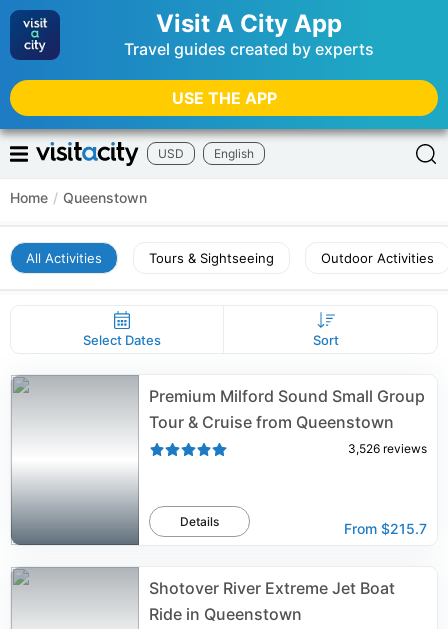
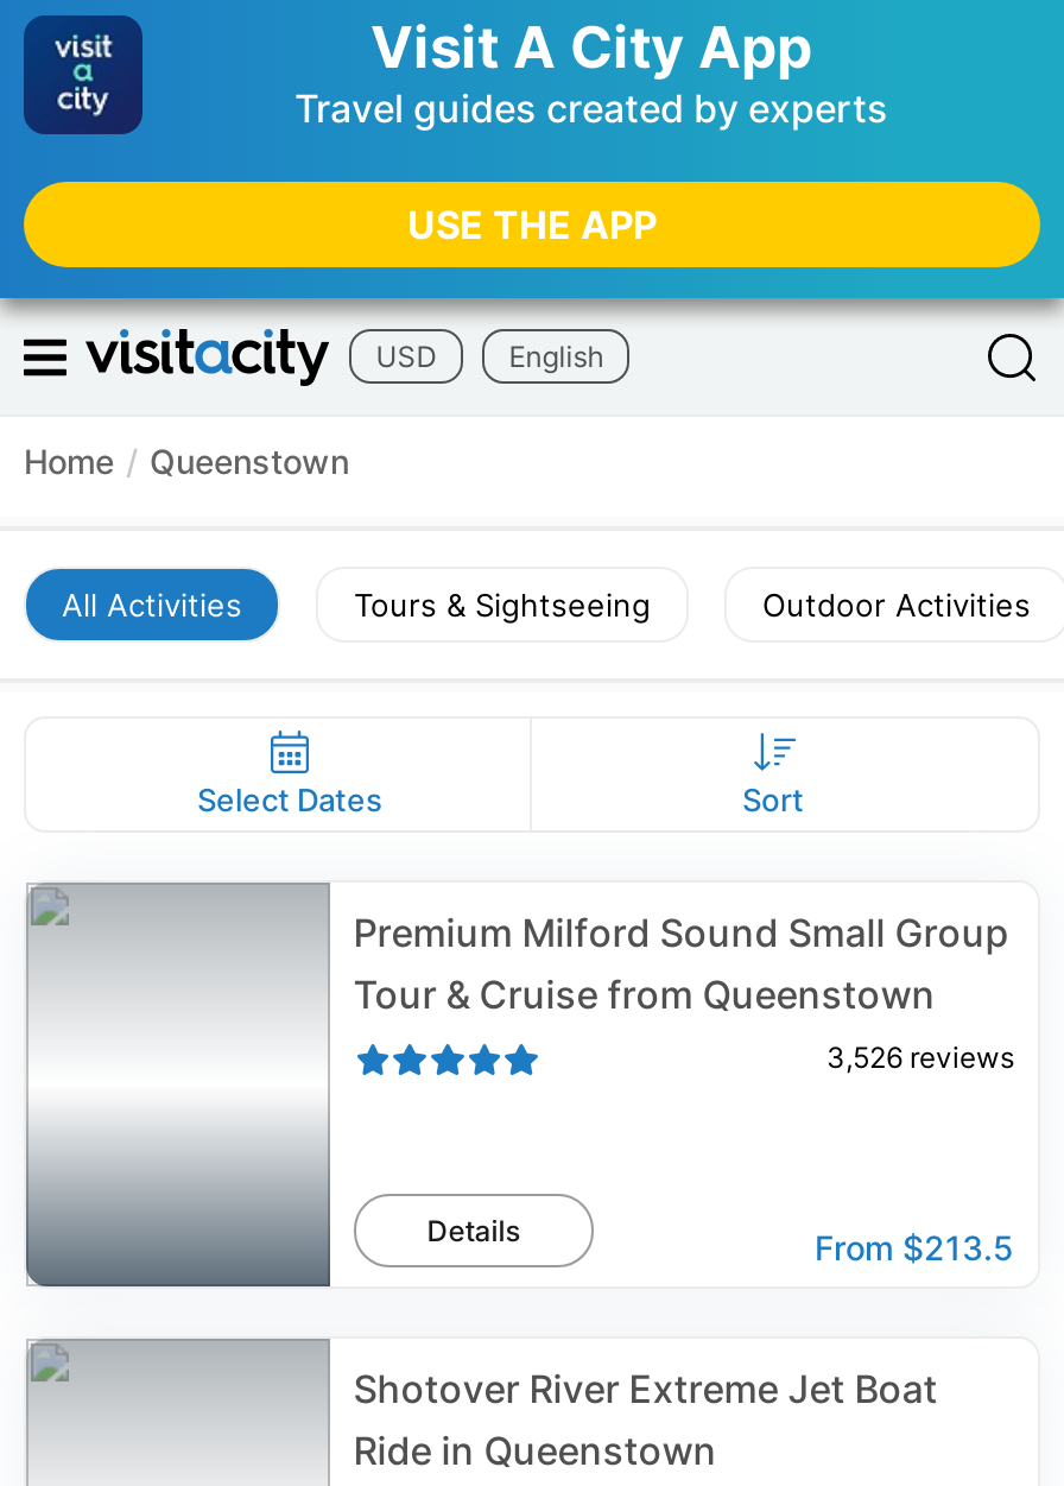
[344,520,427,537] From $215.7 -> [815,1227,1014,1267] From $213.5

